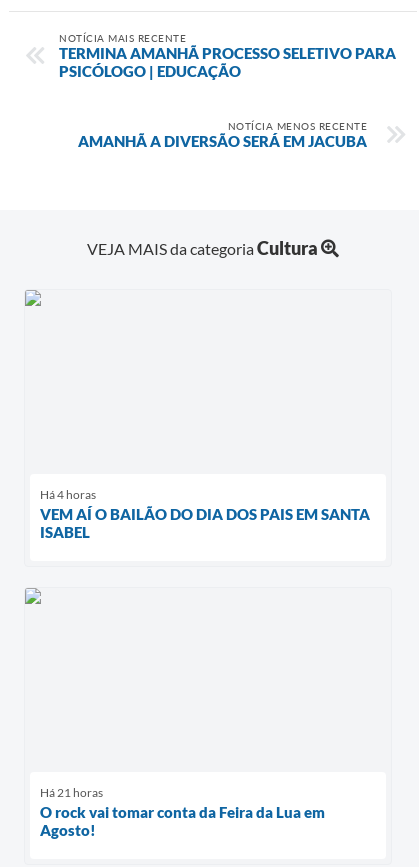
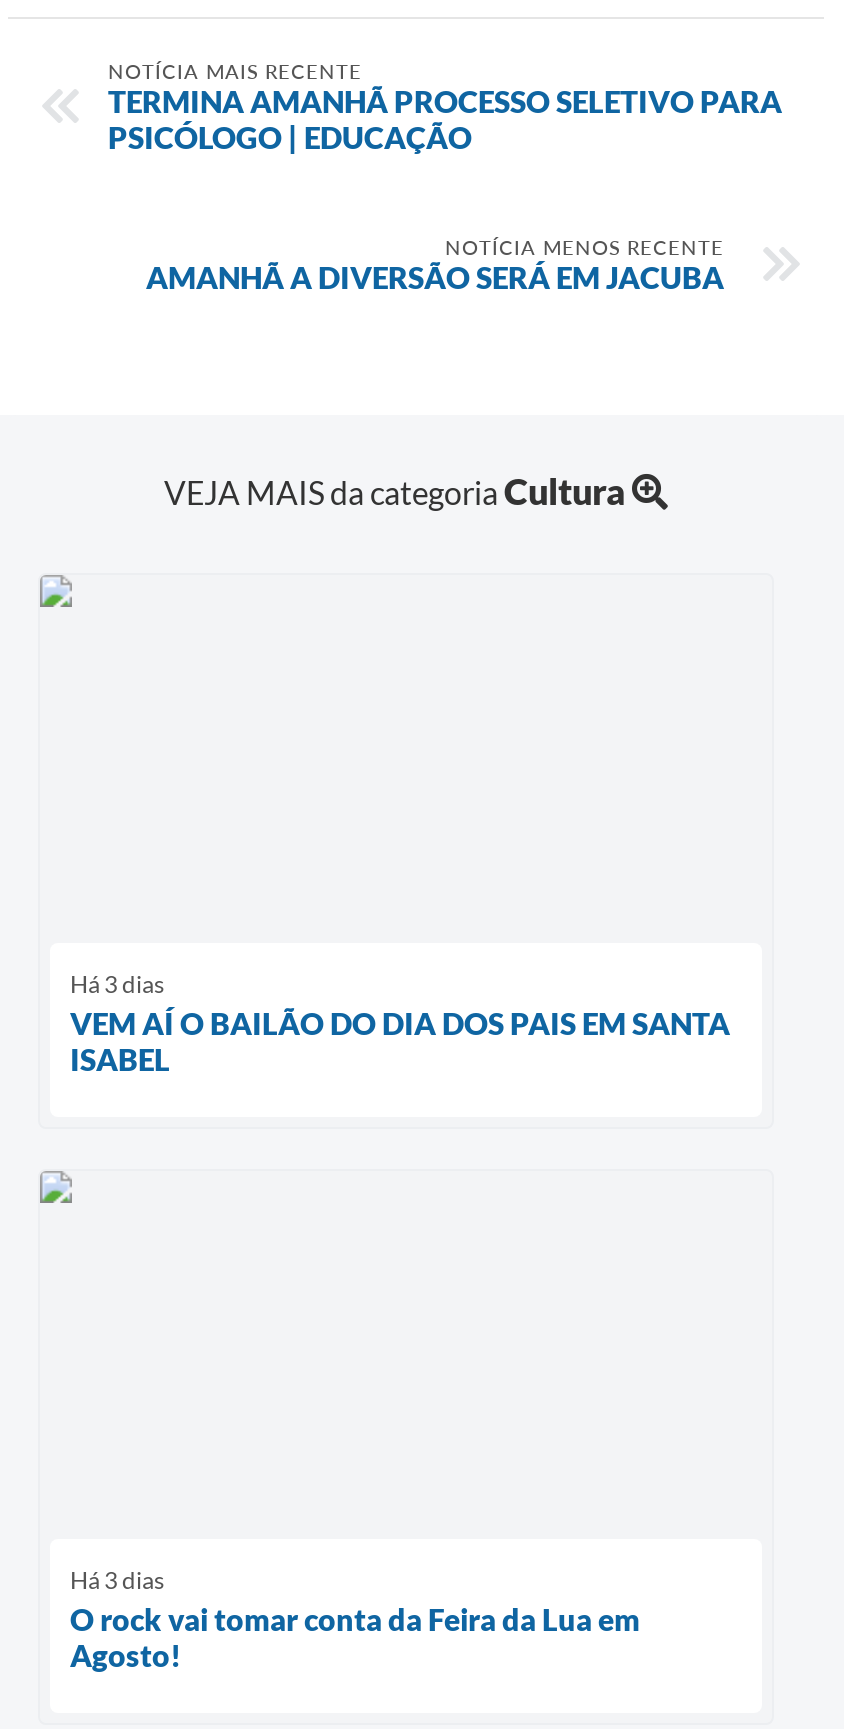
[40,487,96,502] Há 4 horas -> [70,970,164,1000] Há 3 dias
[40,785,103,800] Há 21 horas -> [70,1566,164,1596] Há 3 dias

